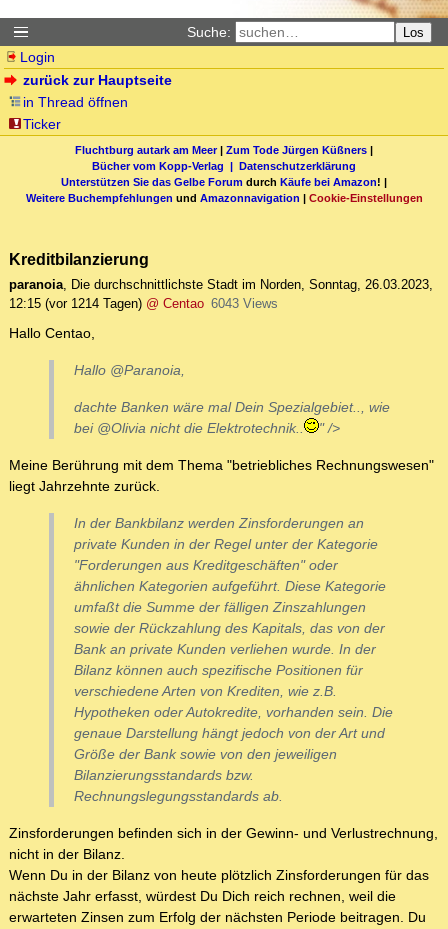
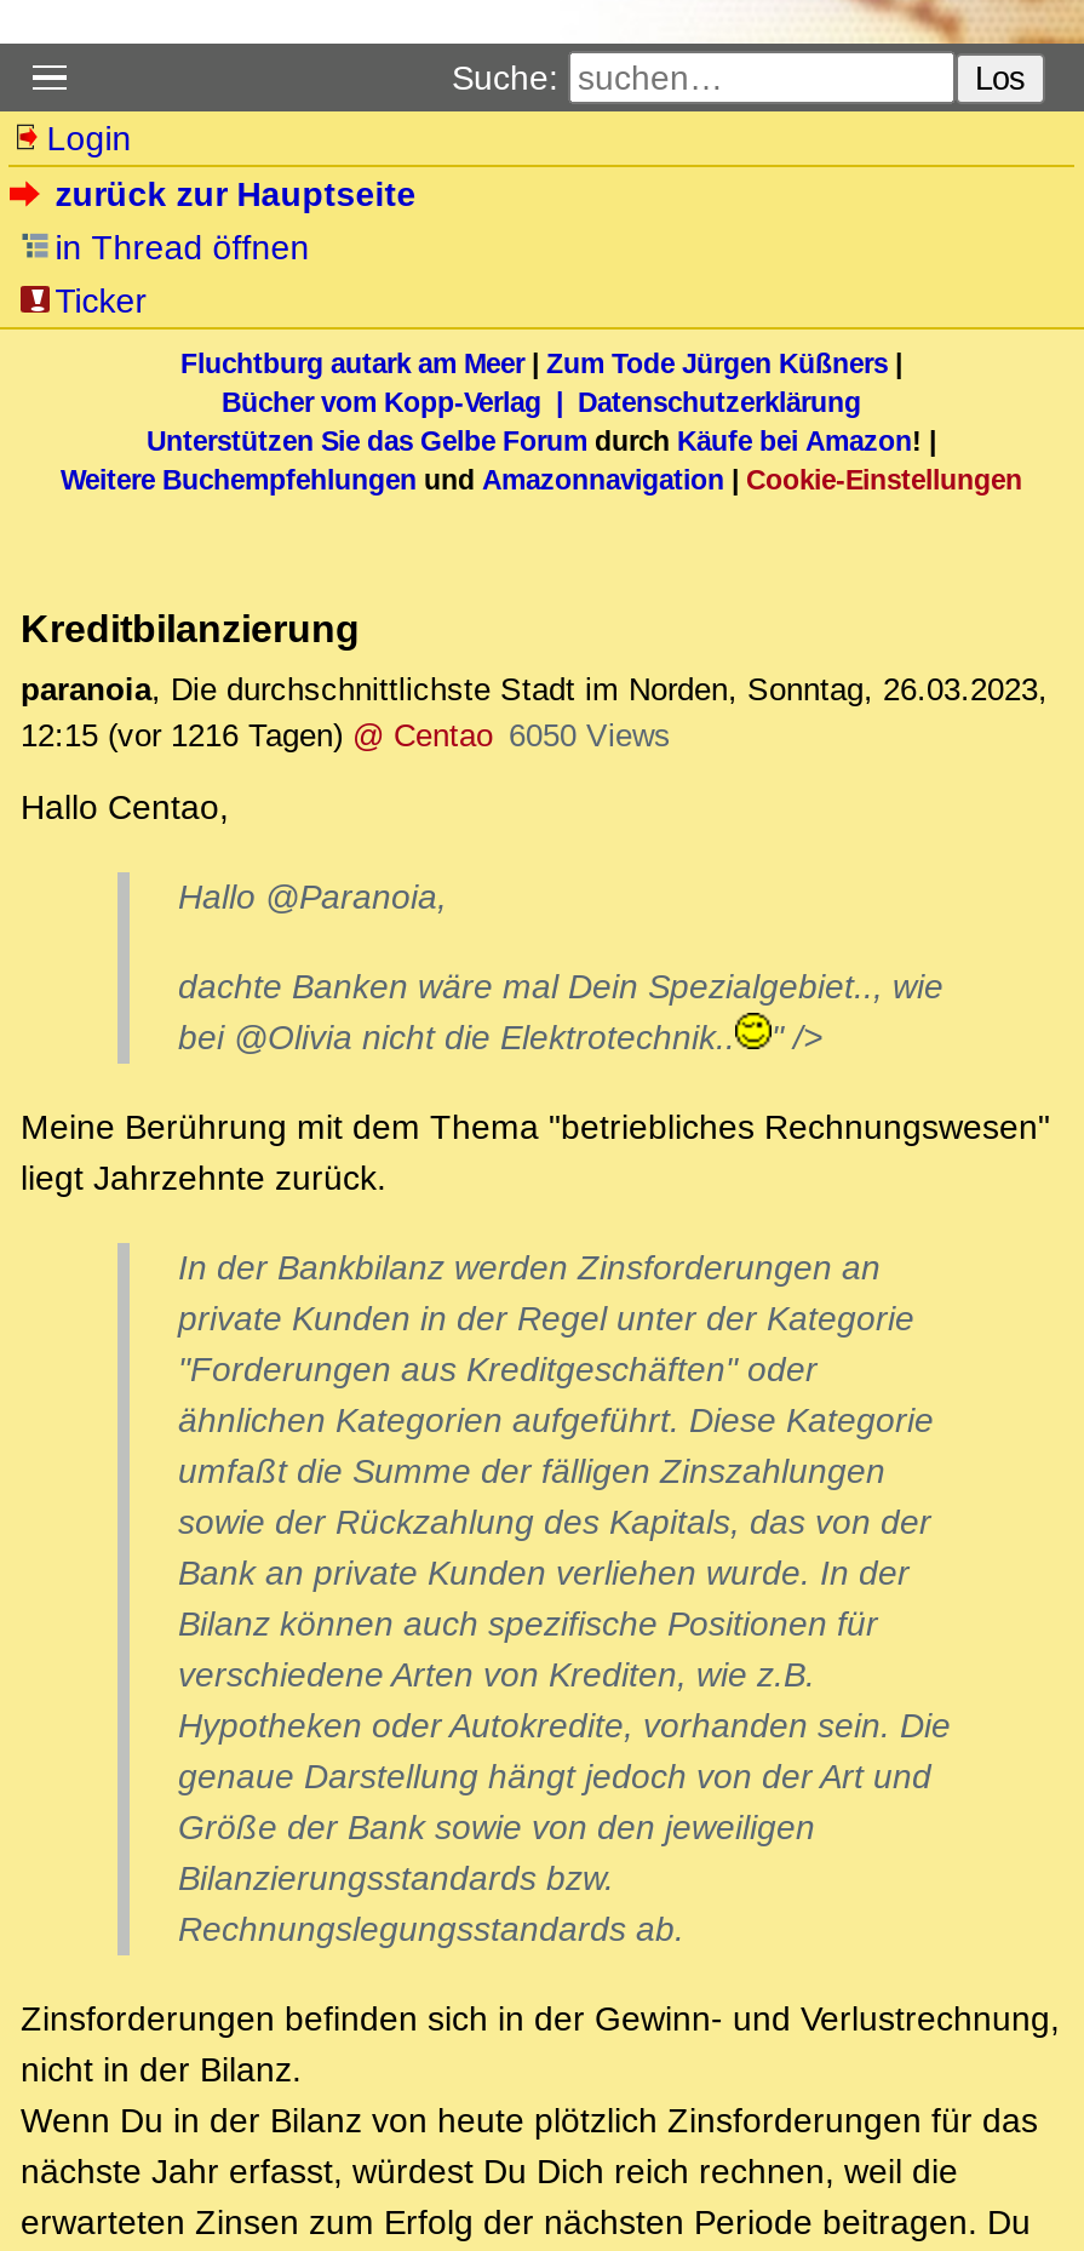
[9,296,277,311] 12:15 (vor 1214 Tagen) @ Centao 6043 Views -> [21,718,671,755] 12:15 (vor 1216 Tagen) @ Centao 6050 Views

